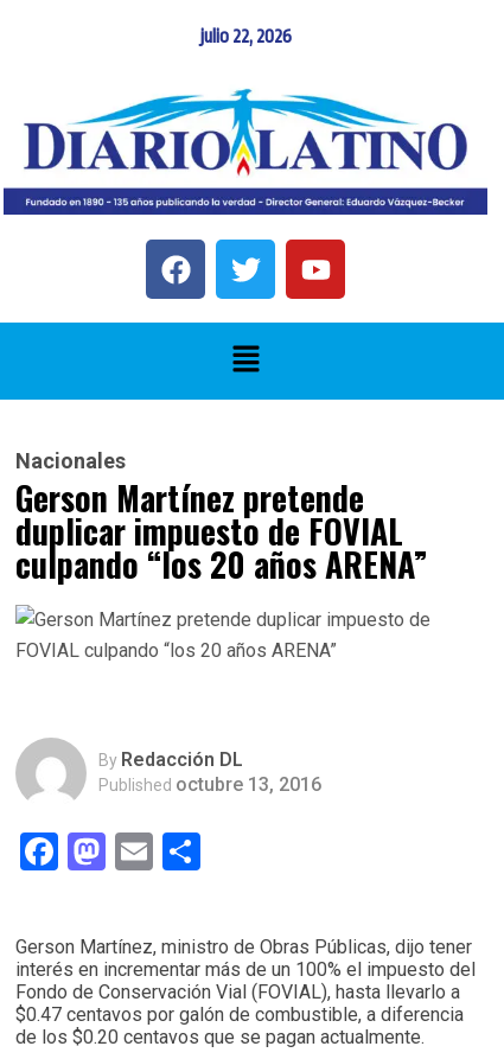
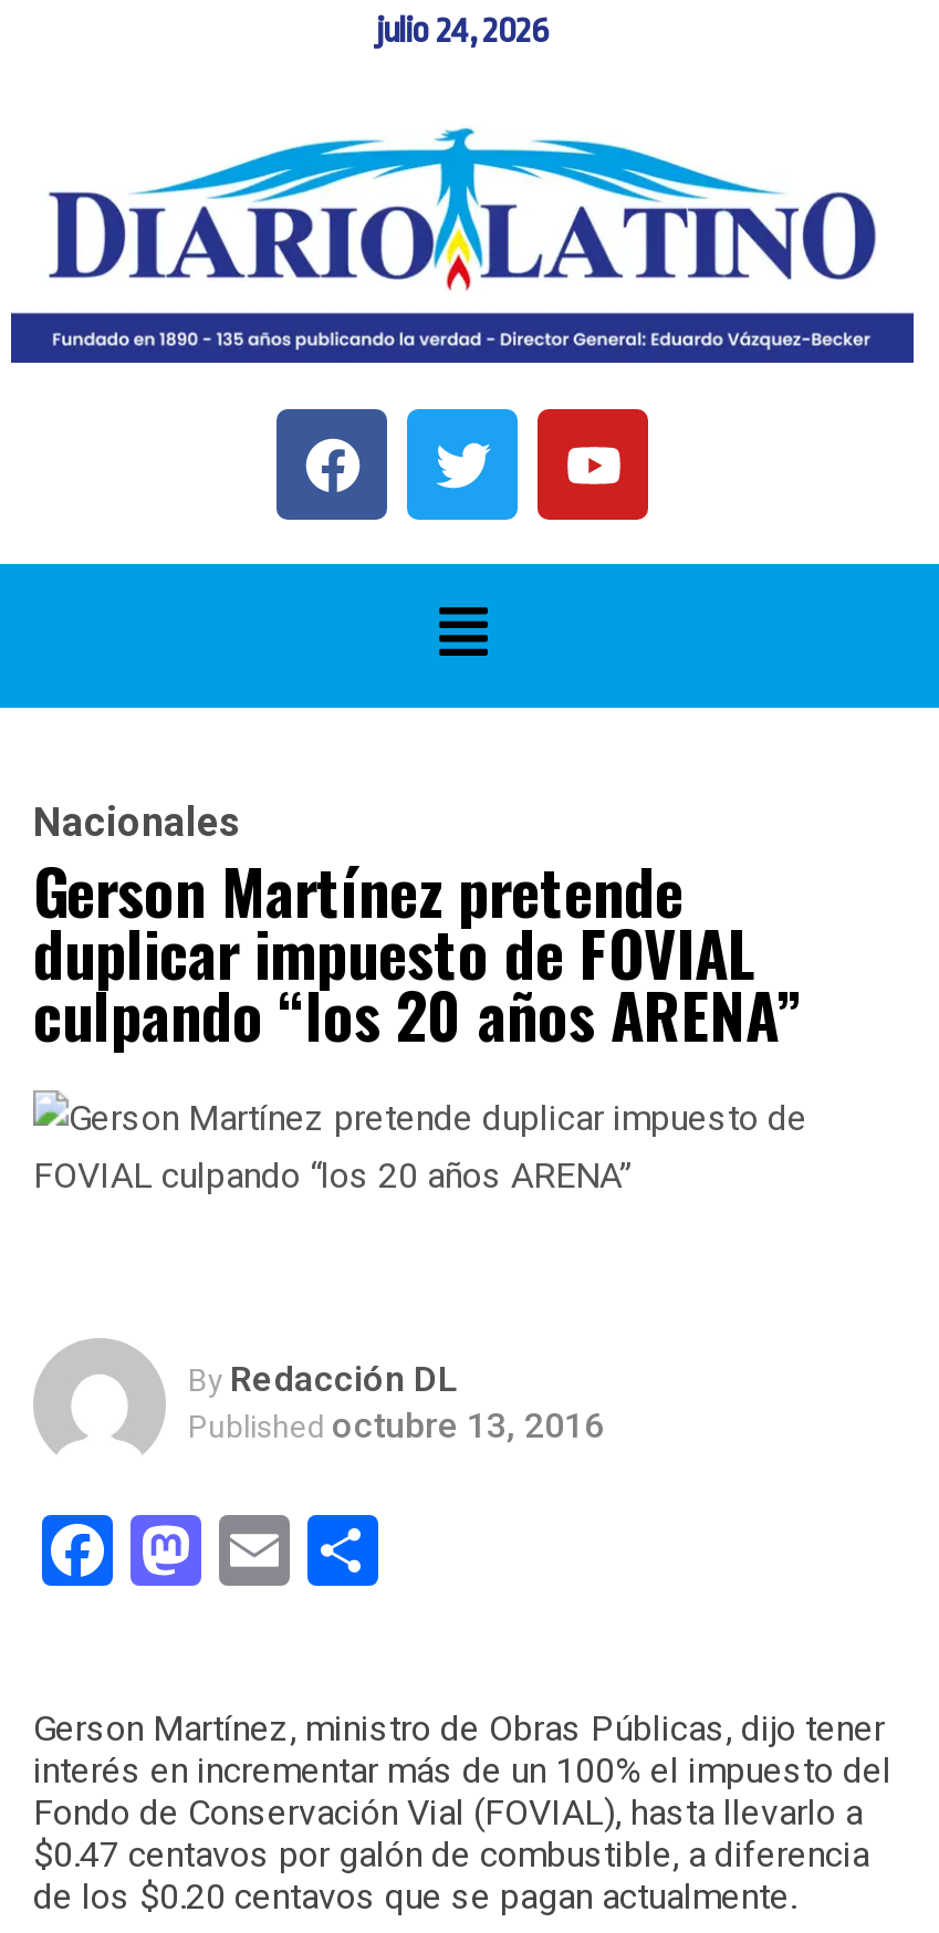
[200,26,291,47] julio 22, 2026 -> [376,11,549,51] julio 24, 2026

